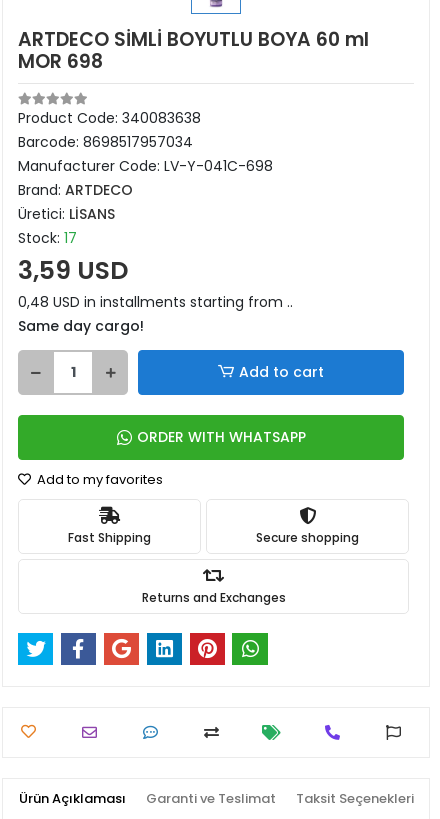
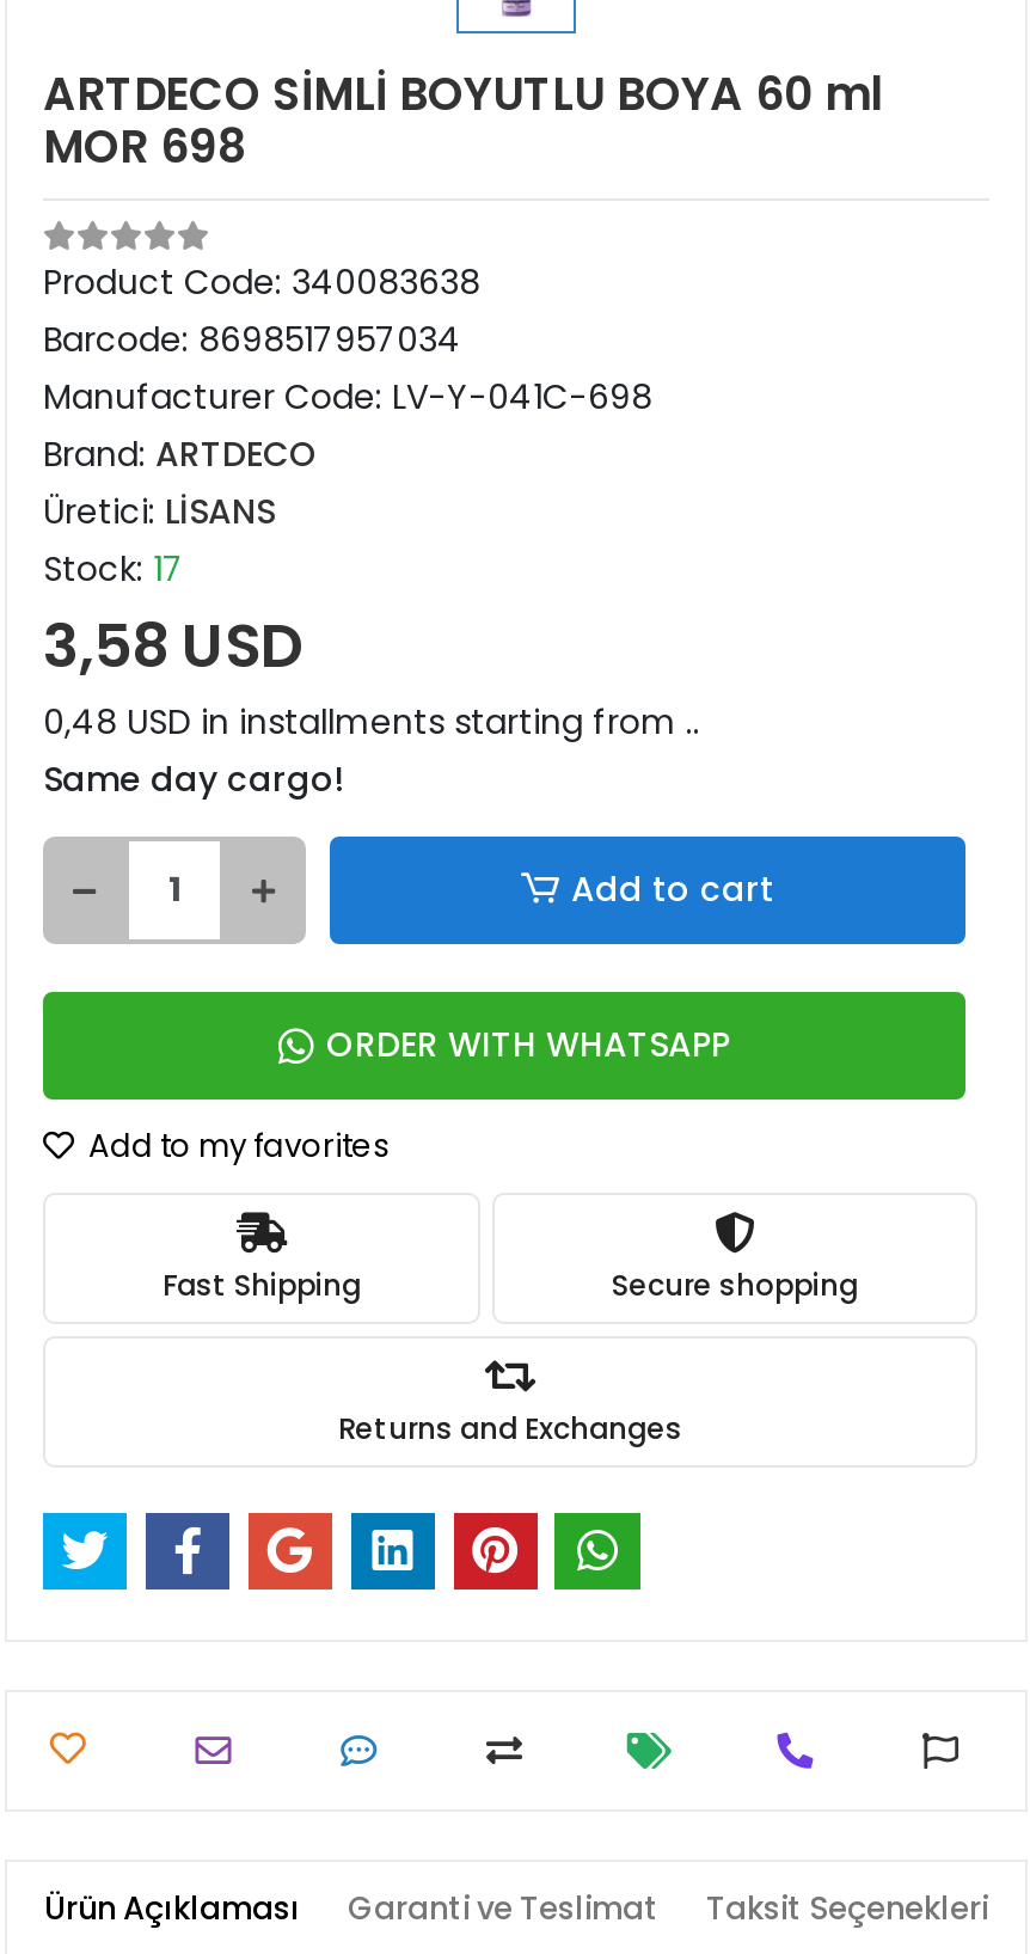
[18,253,128,288] 3,59 USD -> [43,605,304,688] 3,58 USD

